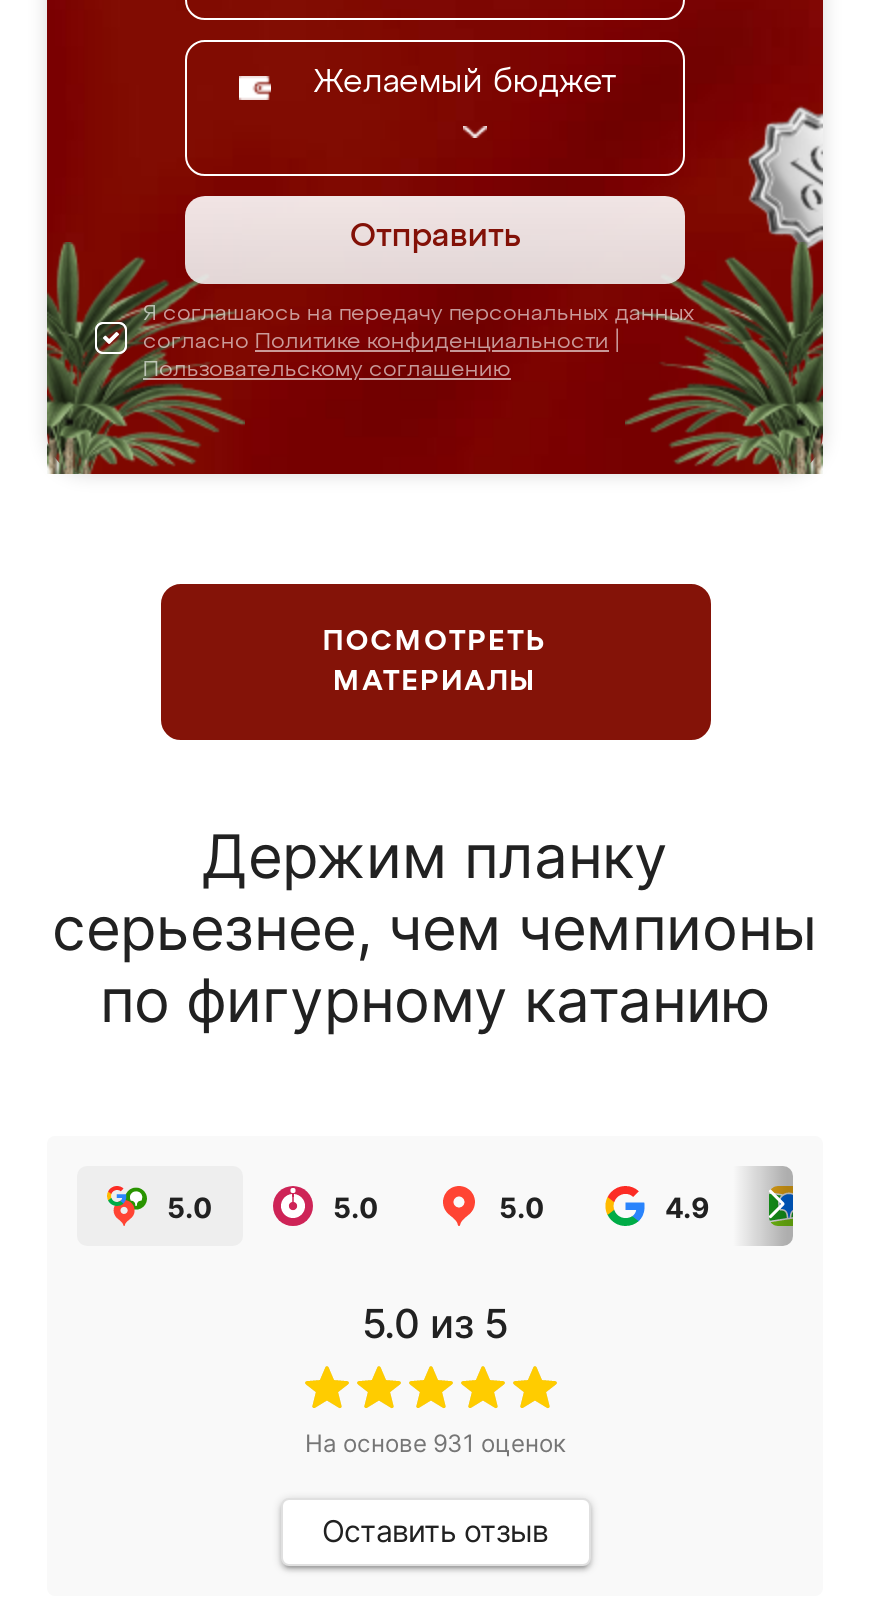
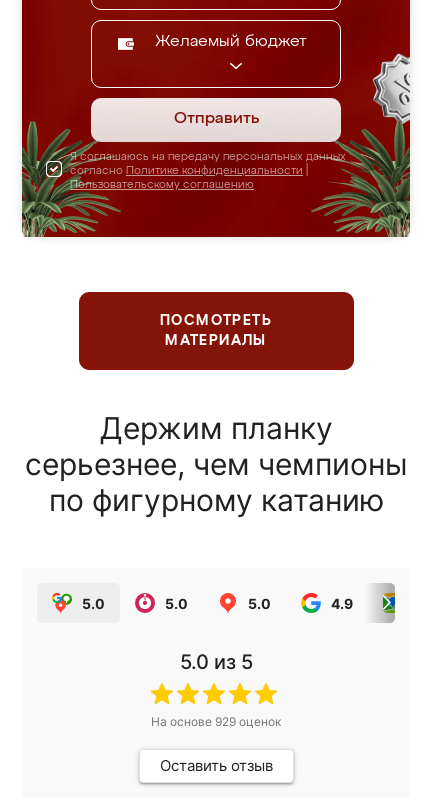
[305,1428,565,1458] На основе 931 оценок -> [151,714,281,729] На основе 929 оценок

